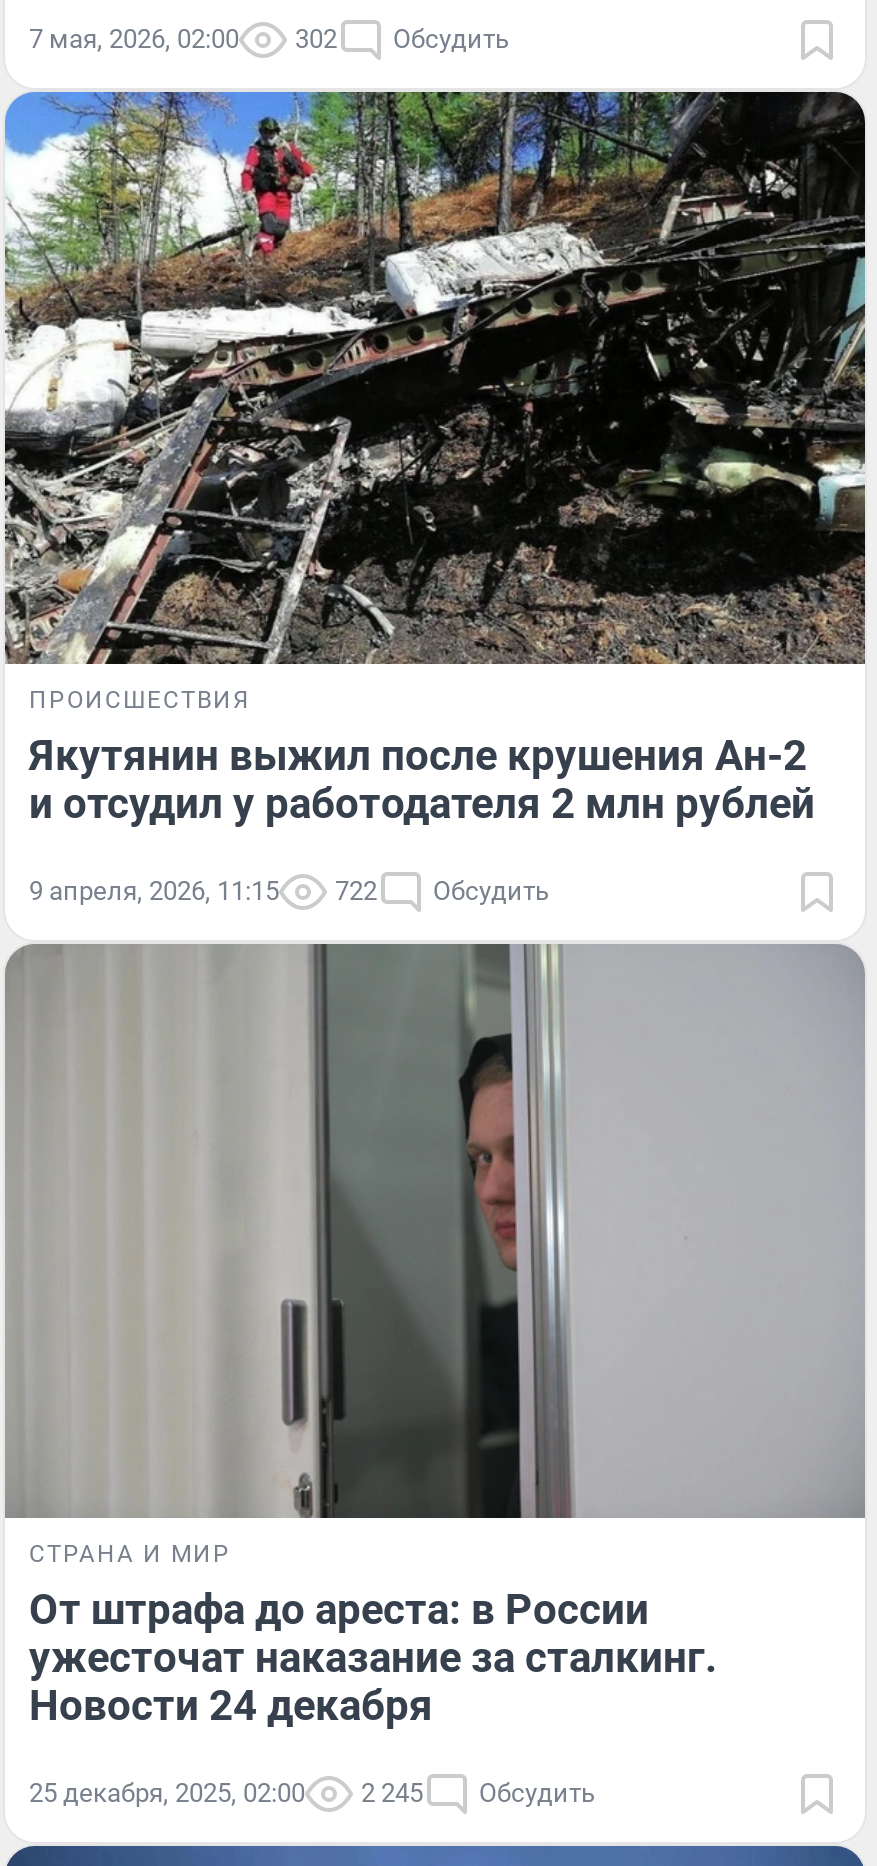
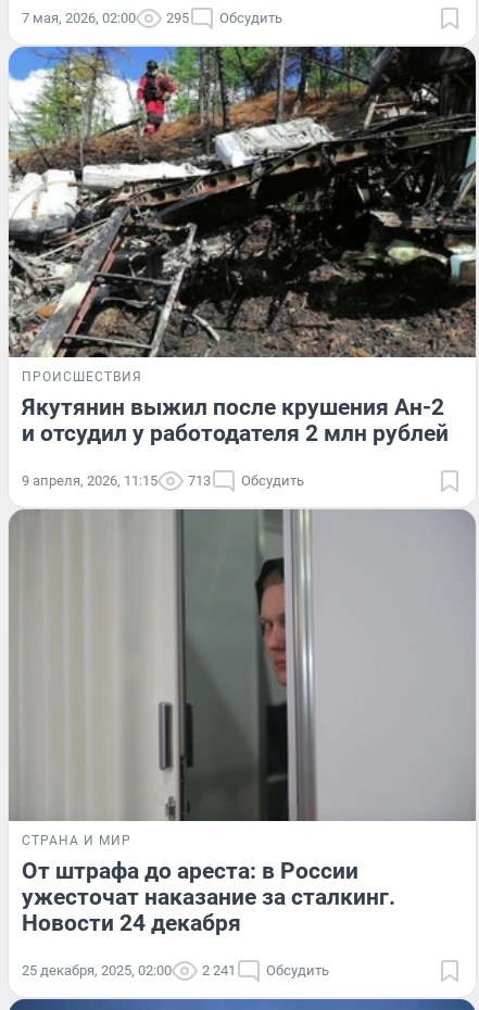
[29,23,509,53] 7 мая, 2026, 02:00 302 Обсудить -> [22,9,282,26] 7 мая, 2026, 02:00 295 Обсудить
[29,877,549,907] 9 апреля, 2026, 11:15 722 Обсудить -> [22,473,304,489] 9 апреля, 2026, 11:15 713 Обсудить
[29,1778,595,1808] 25 декабря, 2025, 02:00 2 245 Обсудить -> [22,962,329,979] 25 декабря, 2025, 02:00 2 241 Обсудить

